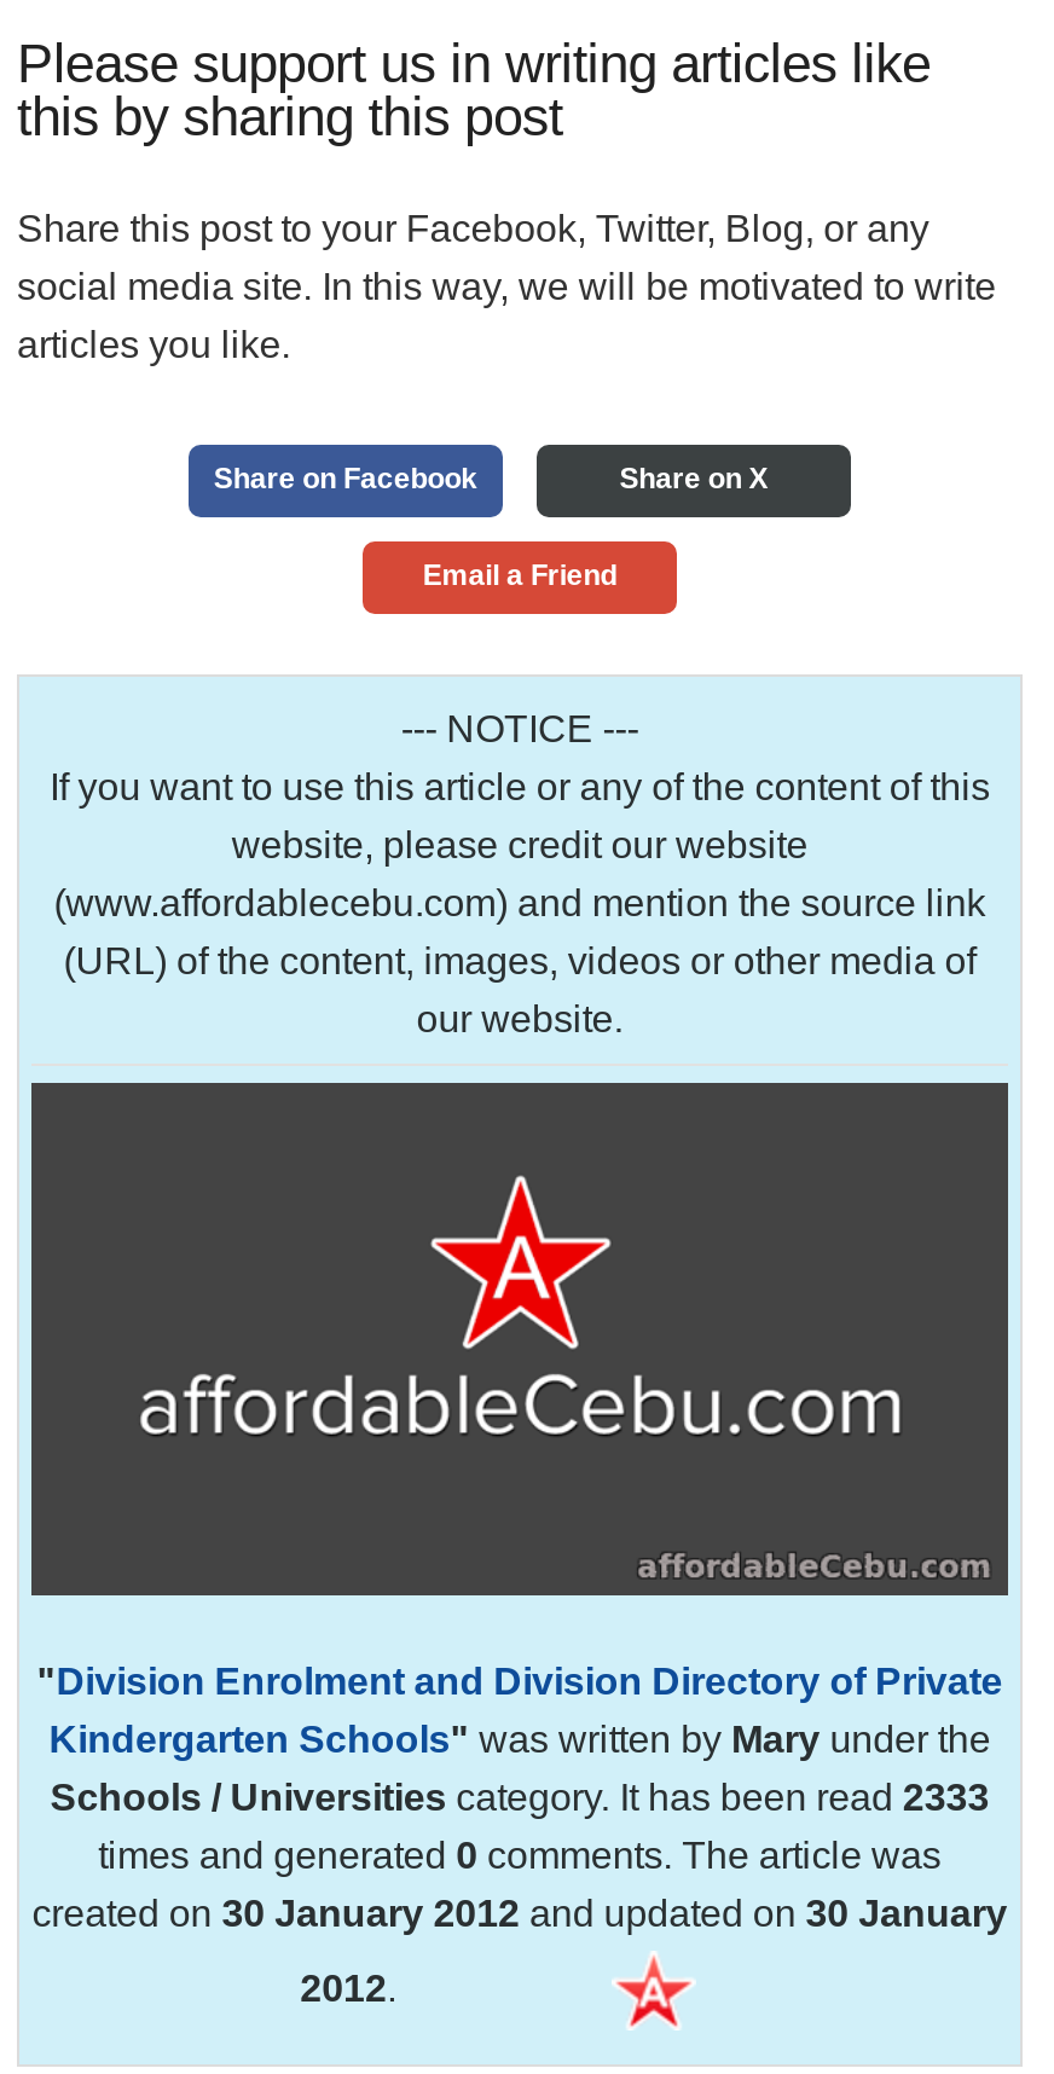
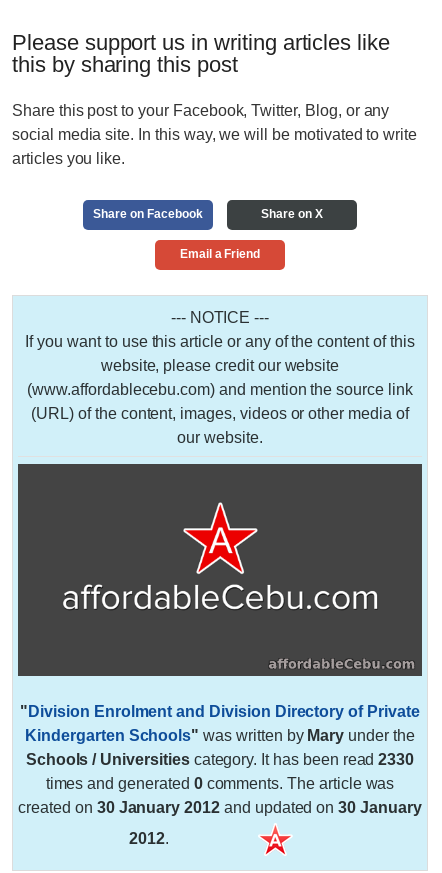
[50,1776,989,1817] Schools / Universities category. It has been read 2333 -> [26,751,414,768] Schools / Universities category. It has been read 2330

